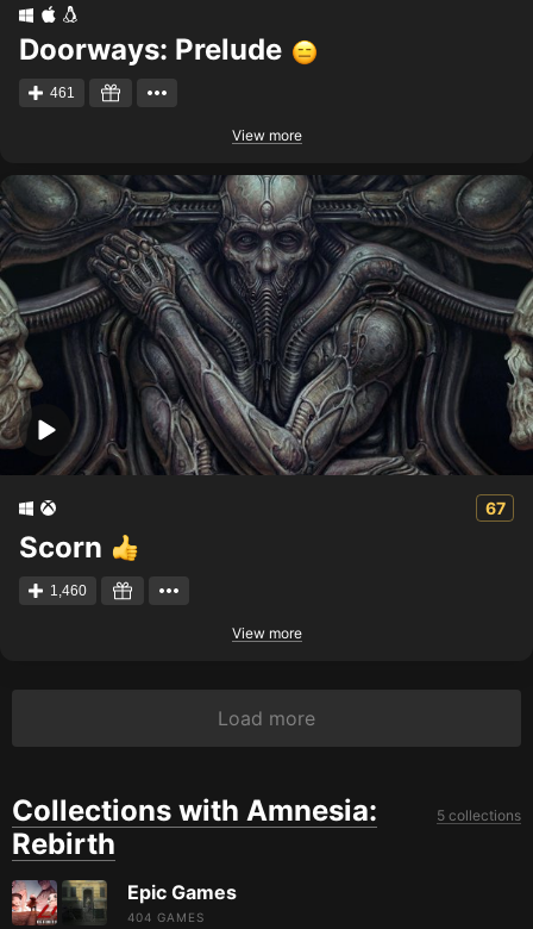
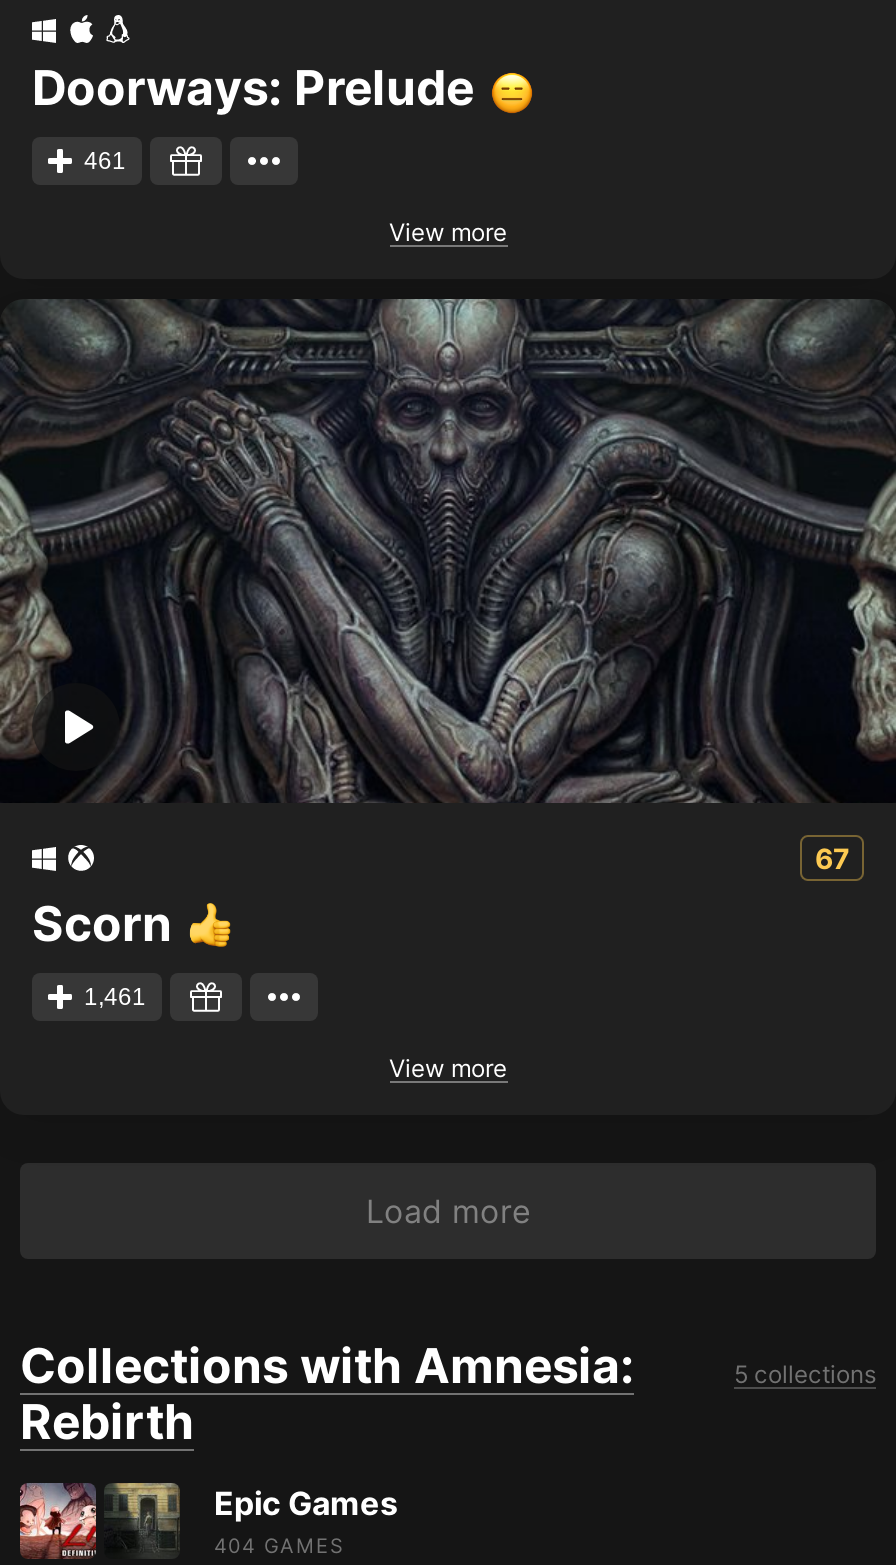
[50,582,87,599] 1,460 -> [84,983,146,1011] 1,461

